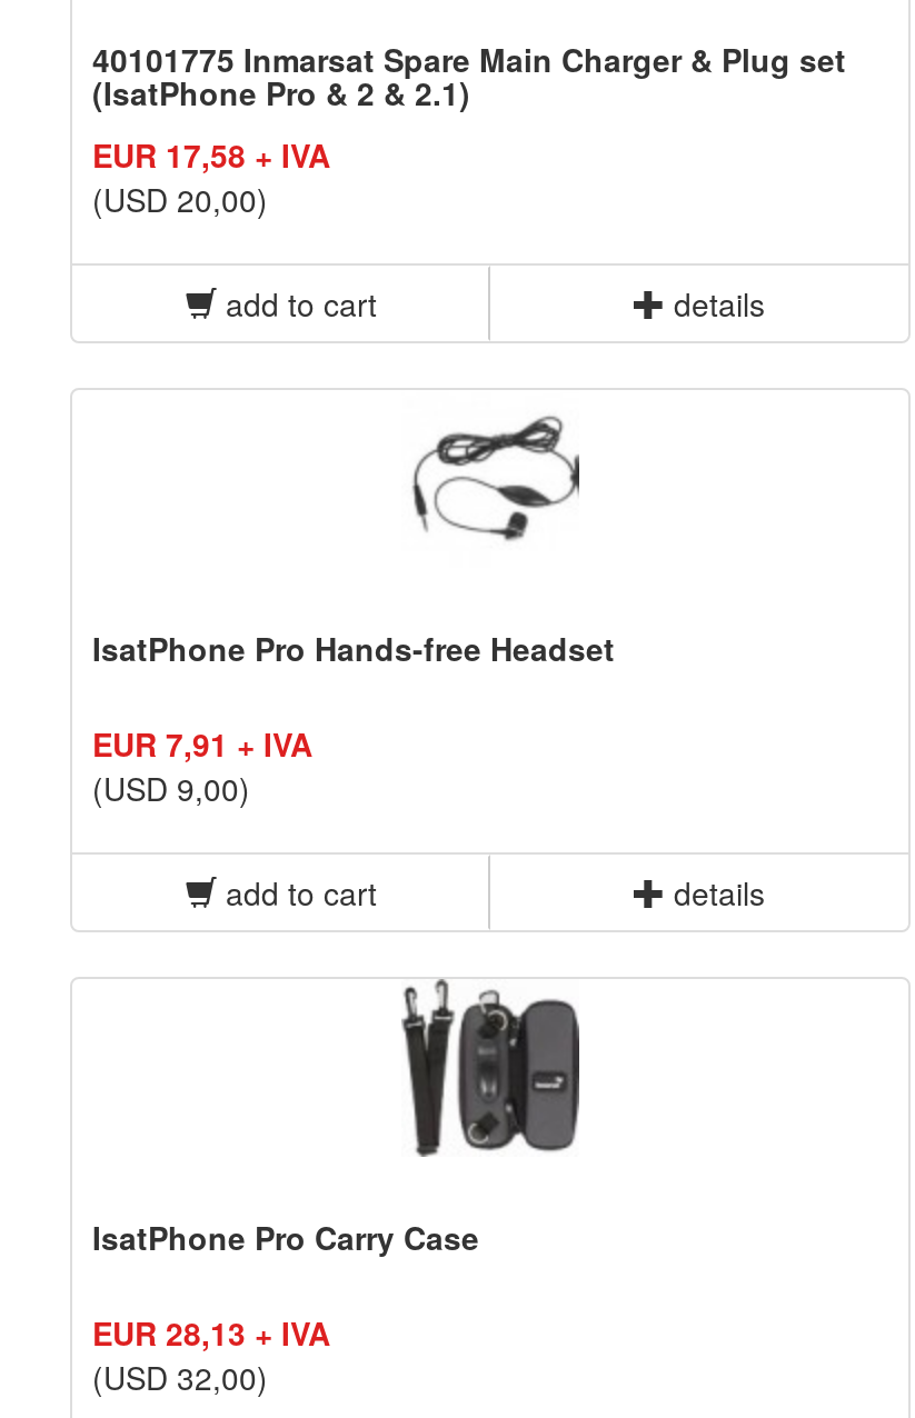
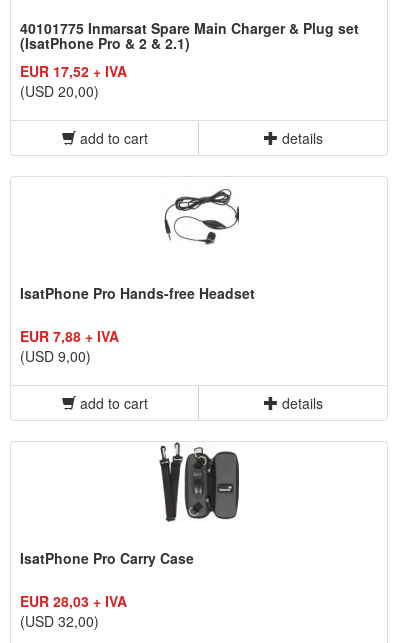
[92,131,330,176] EUR 17,58 + IVA -> [20,60,127,80] EUR 17,52 + IVA
[92,720,312,765] EUR 7,91 + IVA -> [20,325,119,345] EUR 7,88 + IVA
[92,1309,330,1354] EUR 28,13 + IVA -> [20,590,127,610] EUR 28,03 + IVA

